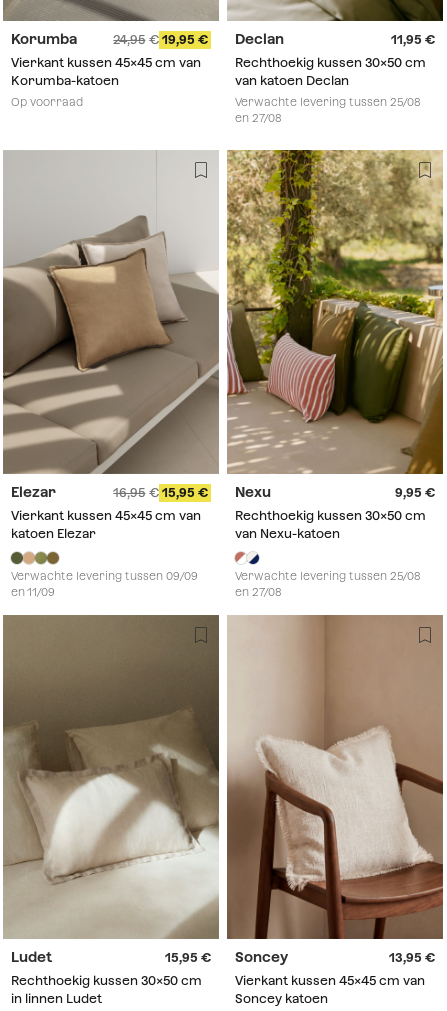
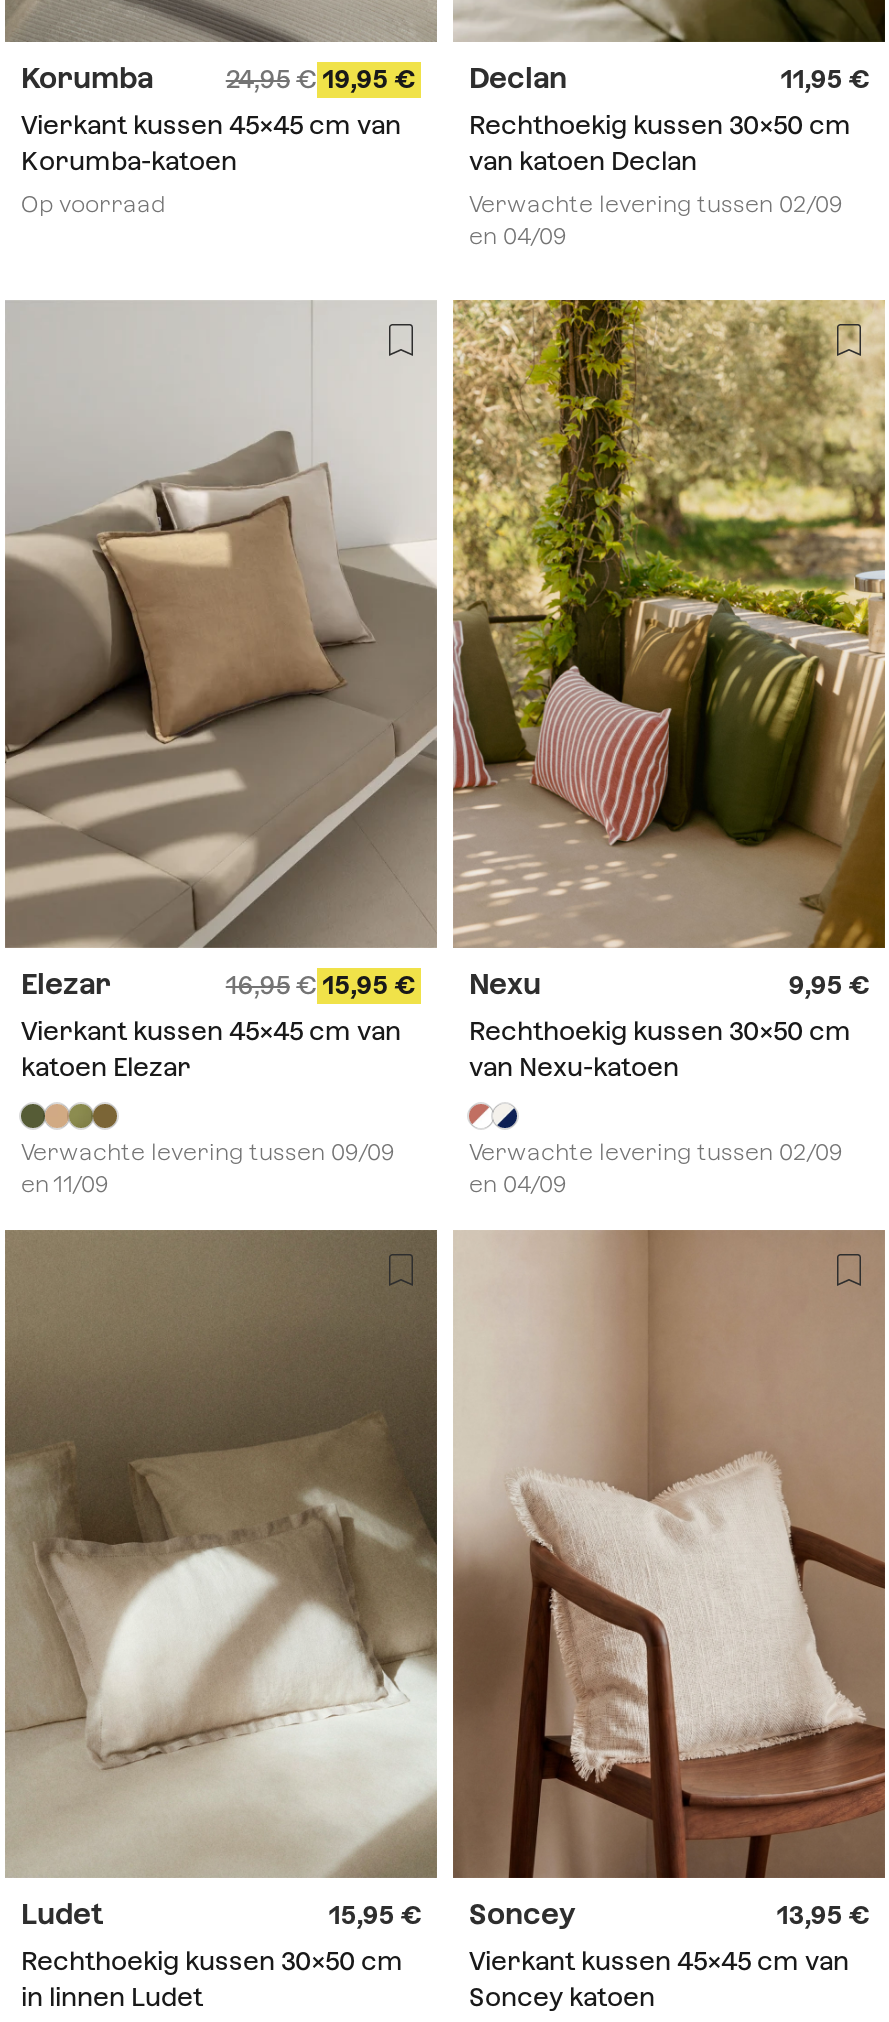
[235,95,420,109] Verwachte levering tussen 25/08 -> [469,190,843,218] Verwachte levering tussen 02/09
[235,111,281,125] en 27/08 -> [469,222,567,250] en 04/09
[235,569,420,583] Verwachte levering tussen 25/08 -> [469,1138,843,1166] Verwachte levering tussen 02/09
[235,585,281,599] en 27/08 -> [469,1170,567,1198] en 04/09

